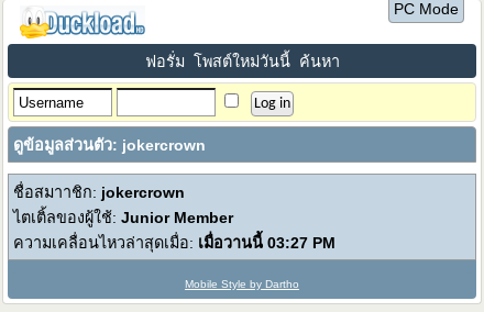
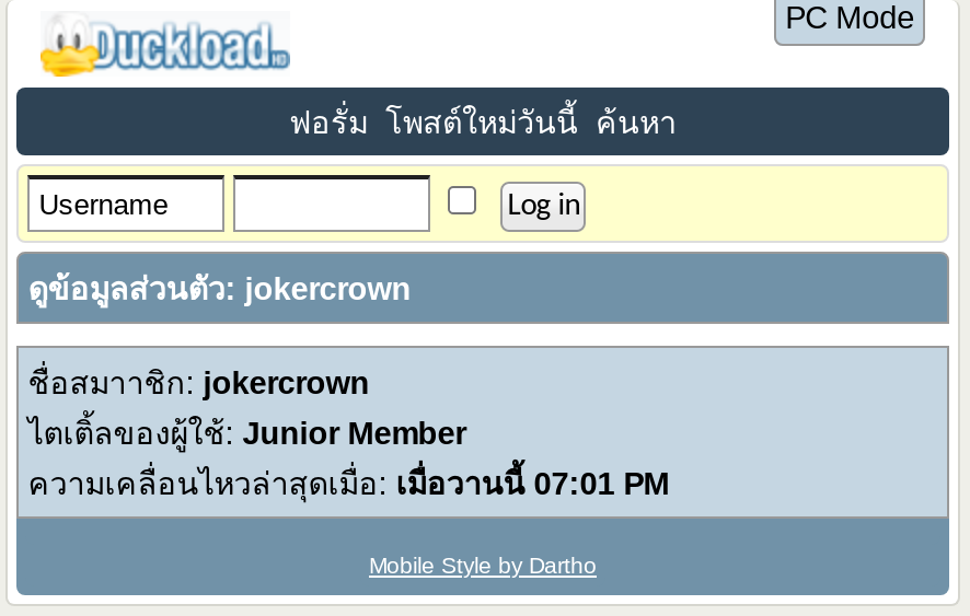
[13,234,336,252] ความเคลื่อนไหวล่าสุดเมื่อ: เมื่อวานนี้03:27 PM -> [28,466,669,501] ความเคลื่อนไหวล่าสุดเมื่อ: เมื่อวานนี้07:01 PM

